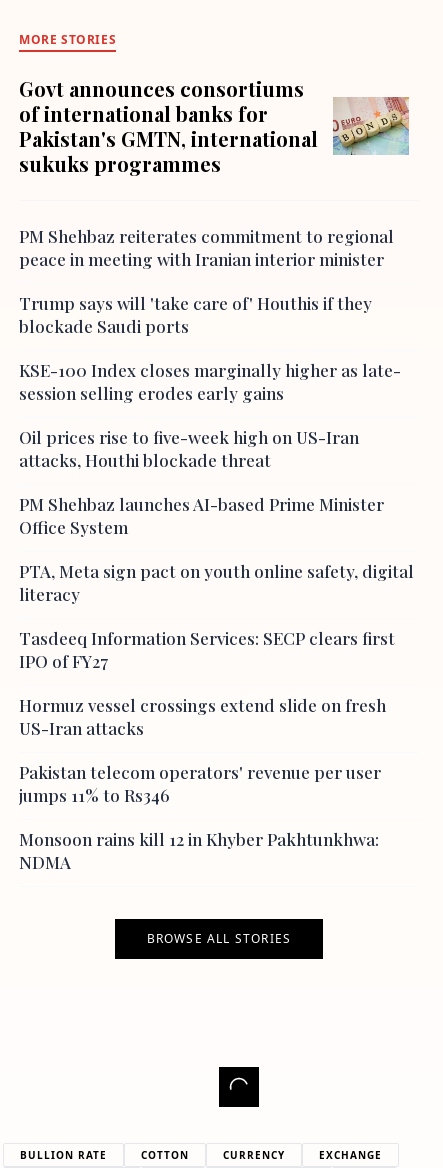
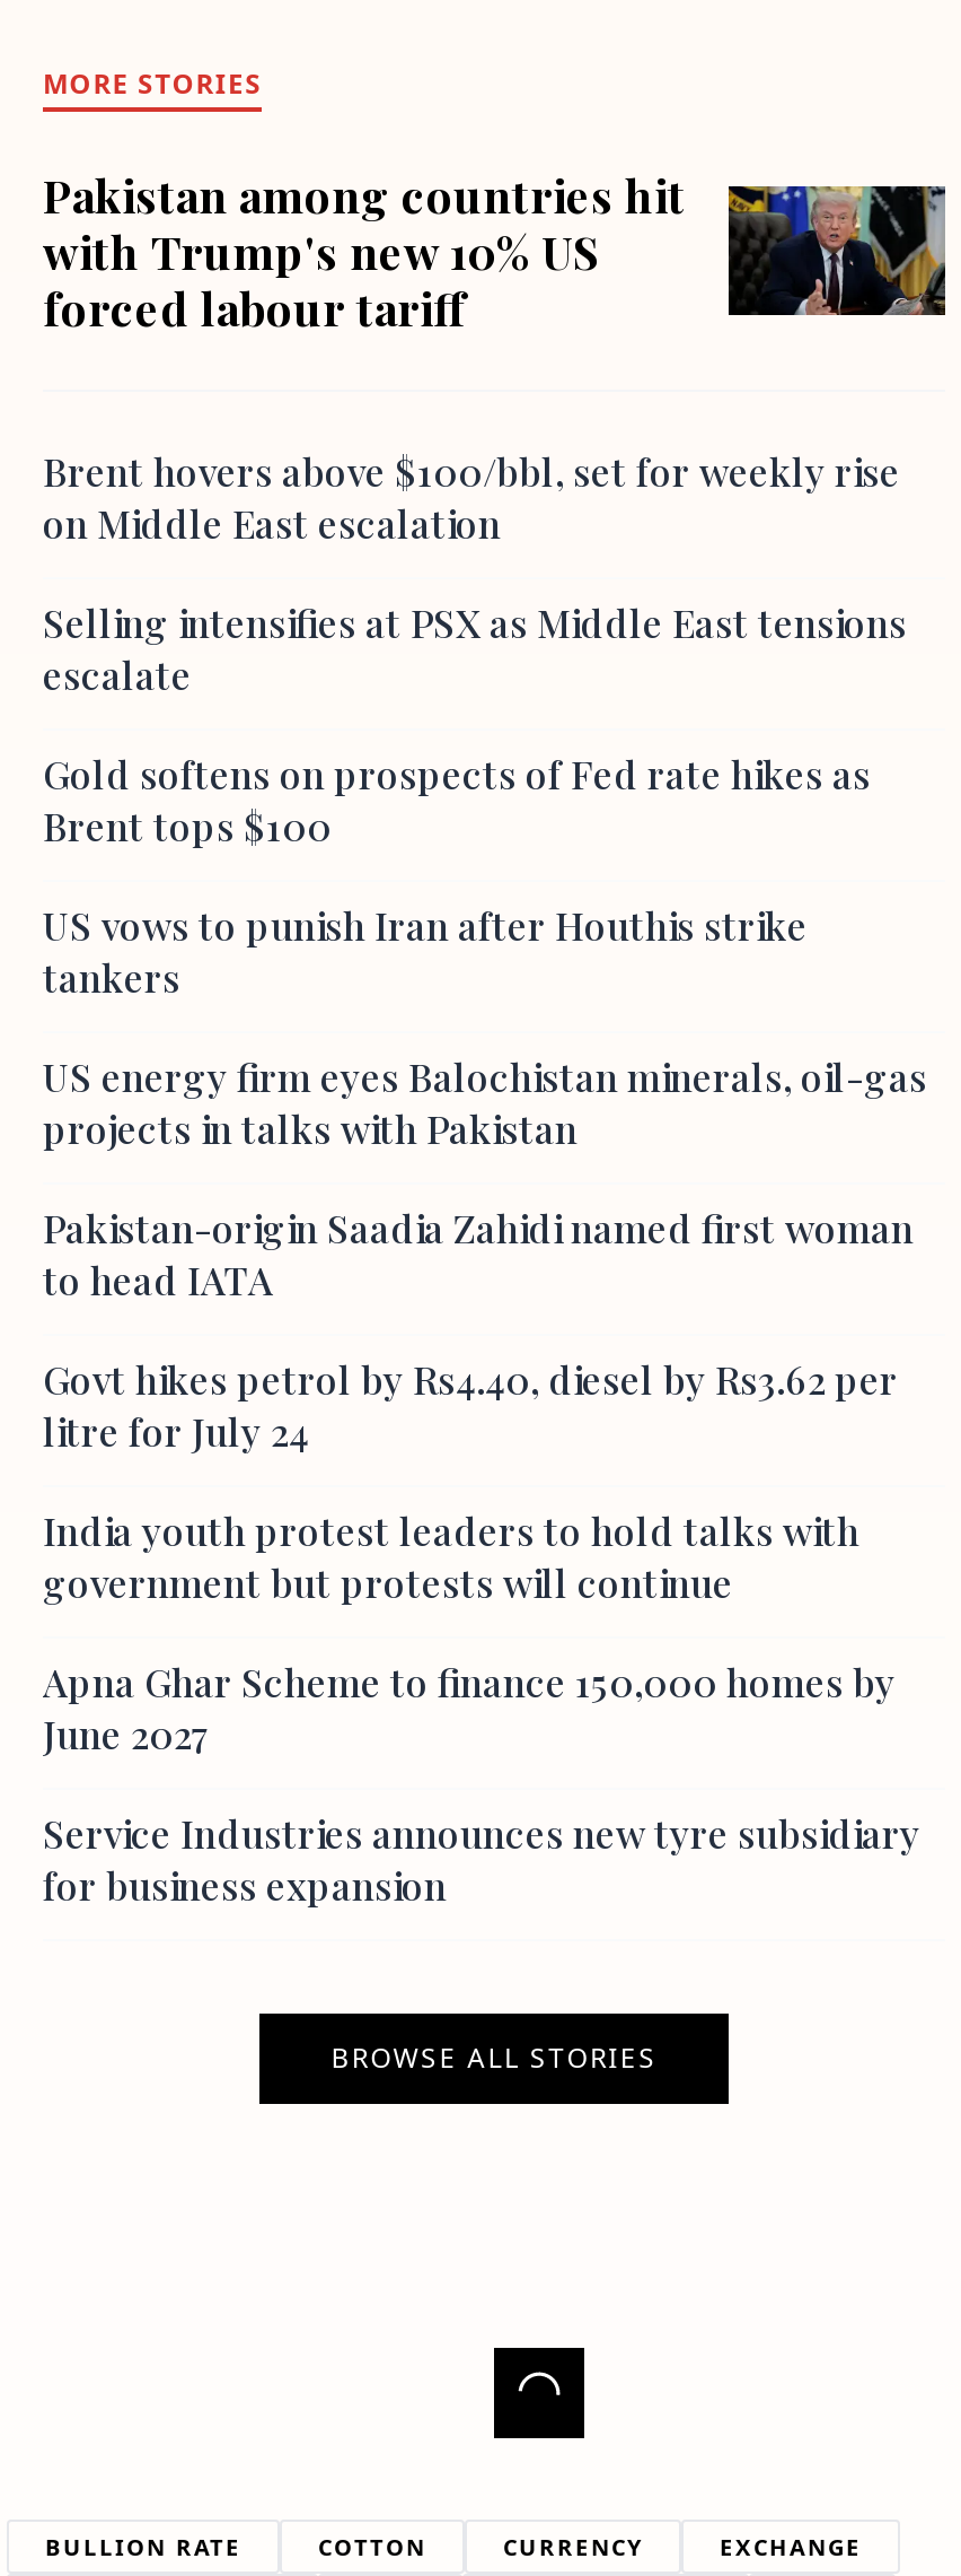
[19,75,419,177] [image] | Govt announces consortiums | of international banks for | Pakistan's GMTN, international | sukuks programmes -> [43,164,947,338] [image] | Pakistan among countries hit | with Trump's new 10% US | forced labour tariff
[19,225,394,270] PM Shehbaz reiterates commitment to regional | peace in meeting with Iranian interior minister -> [43,447,900,548] Brent hovers above $100/bbl, set for weekly rise | on Middle East escalation
[19,292,372,337] Trump says will 'take care of' Houthis if they | blockade Saudi ports -> [43,598,907,700] Selling intensifies at PSX as Middle East tensions | escalate
[19,359,401,404] KSE-100 Index closes marginally higher as late- | session selling erodes early gains -> [43,749,871,851] Gold softens on prospects of Fed rate hikes as | Brent tops $100
[19,426,359,471] Oil prices rise to five-week high on US-Iran | attacks, Houthi blockade threat -> [43,901,808,1002] US vows to punish Iran after Houthis strike | tankers
[19,493,384,538] PM Shehbaz launches AI-based Prime Minister | Office System -> [43,1052,927,1153] US energy firm eyes Balochistan minerals, oil-gas | projects in talks with Pakistan
[19,560,414,605] PTA, Meta sign pact on youth online safety, digital | literacy -> [43,1203,914,1305] Pakistan-origin Saadia Zahidi named first woman | to head IATA
[19,627,395,672] Tasdeeq Information Services: SECP clears first | IPO of FY27 -> [43,1355,898,1456] Govt hikes petrol by Rs4.40, diesel by Rs3.62 per | litre for July 24
[19,694,386,739] Hormuz vessel crossings extend slide on fresh | US-Iran attacks -> [43,1506,859,1607] India youth protest leaders to hold talks with | government but protests will continue
[19,761,381,806] Pakistan telecom operators' revenue per user | jumps 11% to Rs346 -> [43,1657,896,1759] Apna Ghar Scheme to finance 150,000 homes by | June 2027
[19,828,379,873] Monsoon rains kill 12 in Khyber Pakhtunkhwa: | NDMA -> [43,1809,920,1910] Service Industries announces new tyre subsidiary | for business expansion

